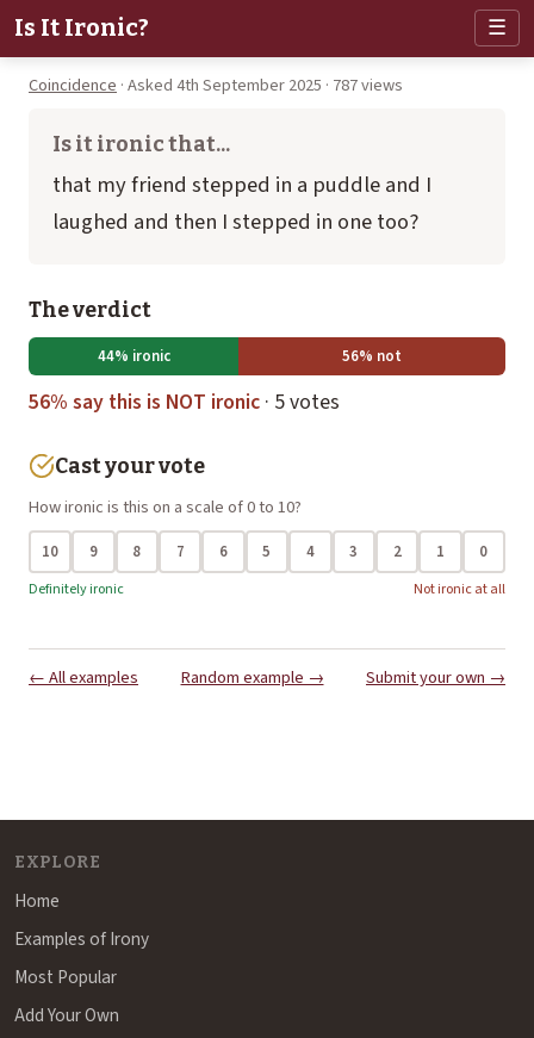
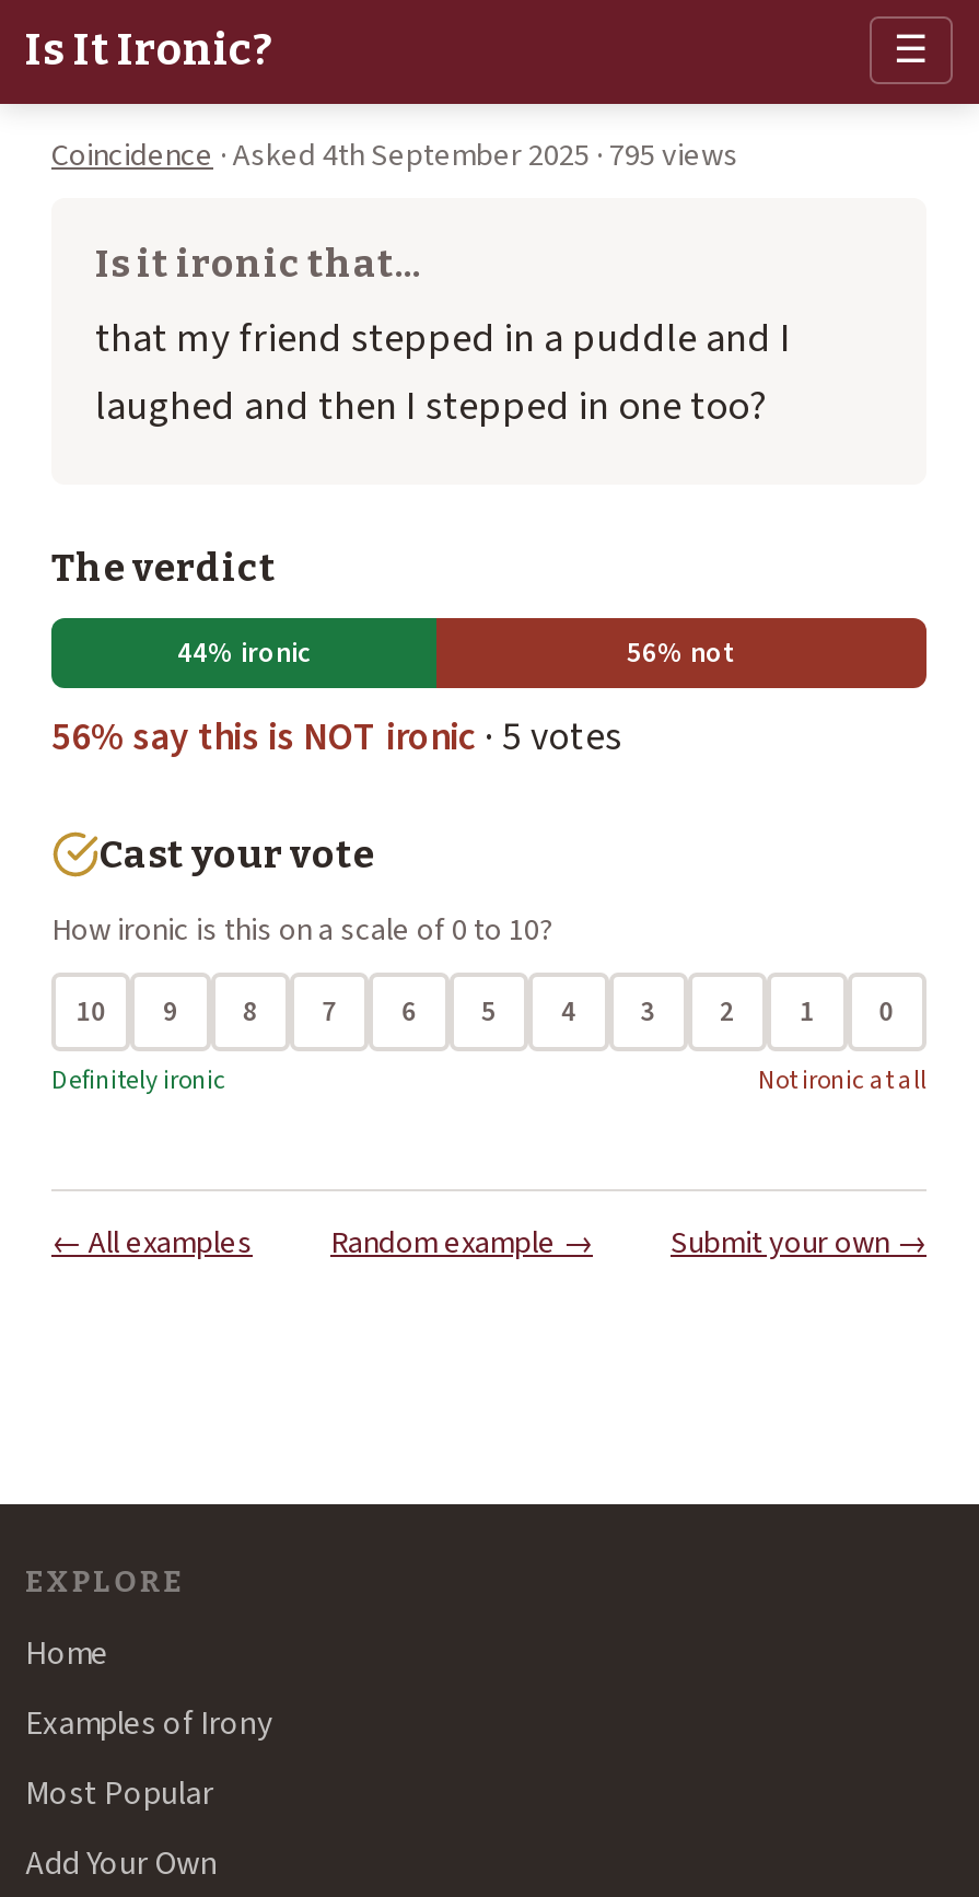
[29,73,403,98] Coincidence · Asked 4th September 2025 · 787 views -> [51,132,738,178] Coincidence · Asked 4th September 2025 · 795 views

